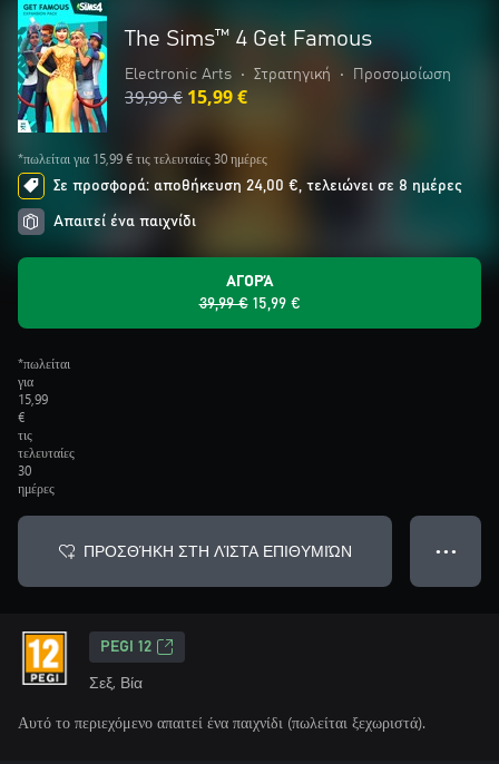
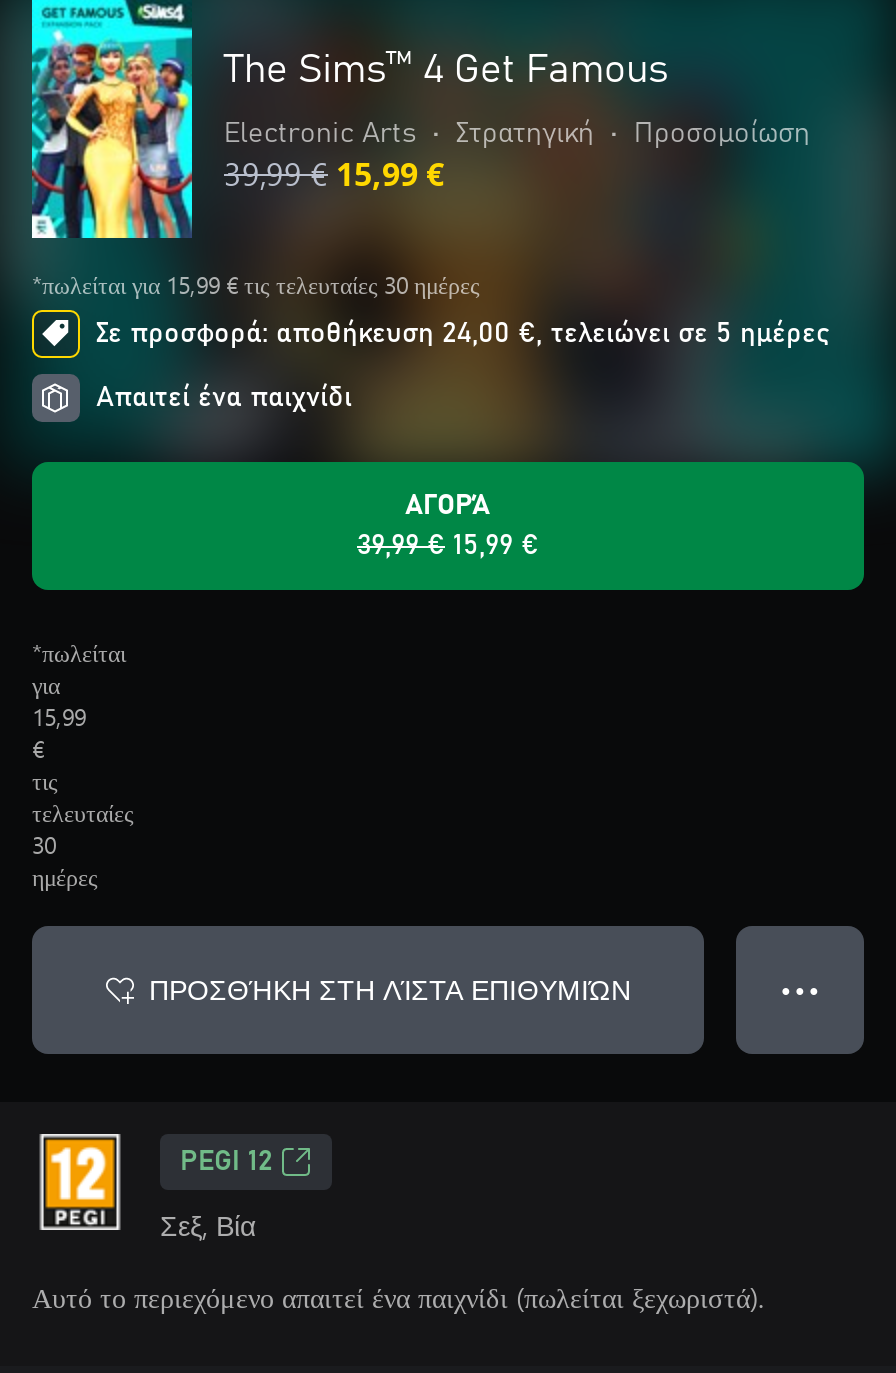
[53,178,462,194] Σε προσφορά: αποθήκευση 24,00 €, τελειώνει σε 8 ημέρες -> [96,320,830,348] Σε προσφορά: αποθήκευση 24,00 €, τελειώνει σε 5 ημέρες

